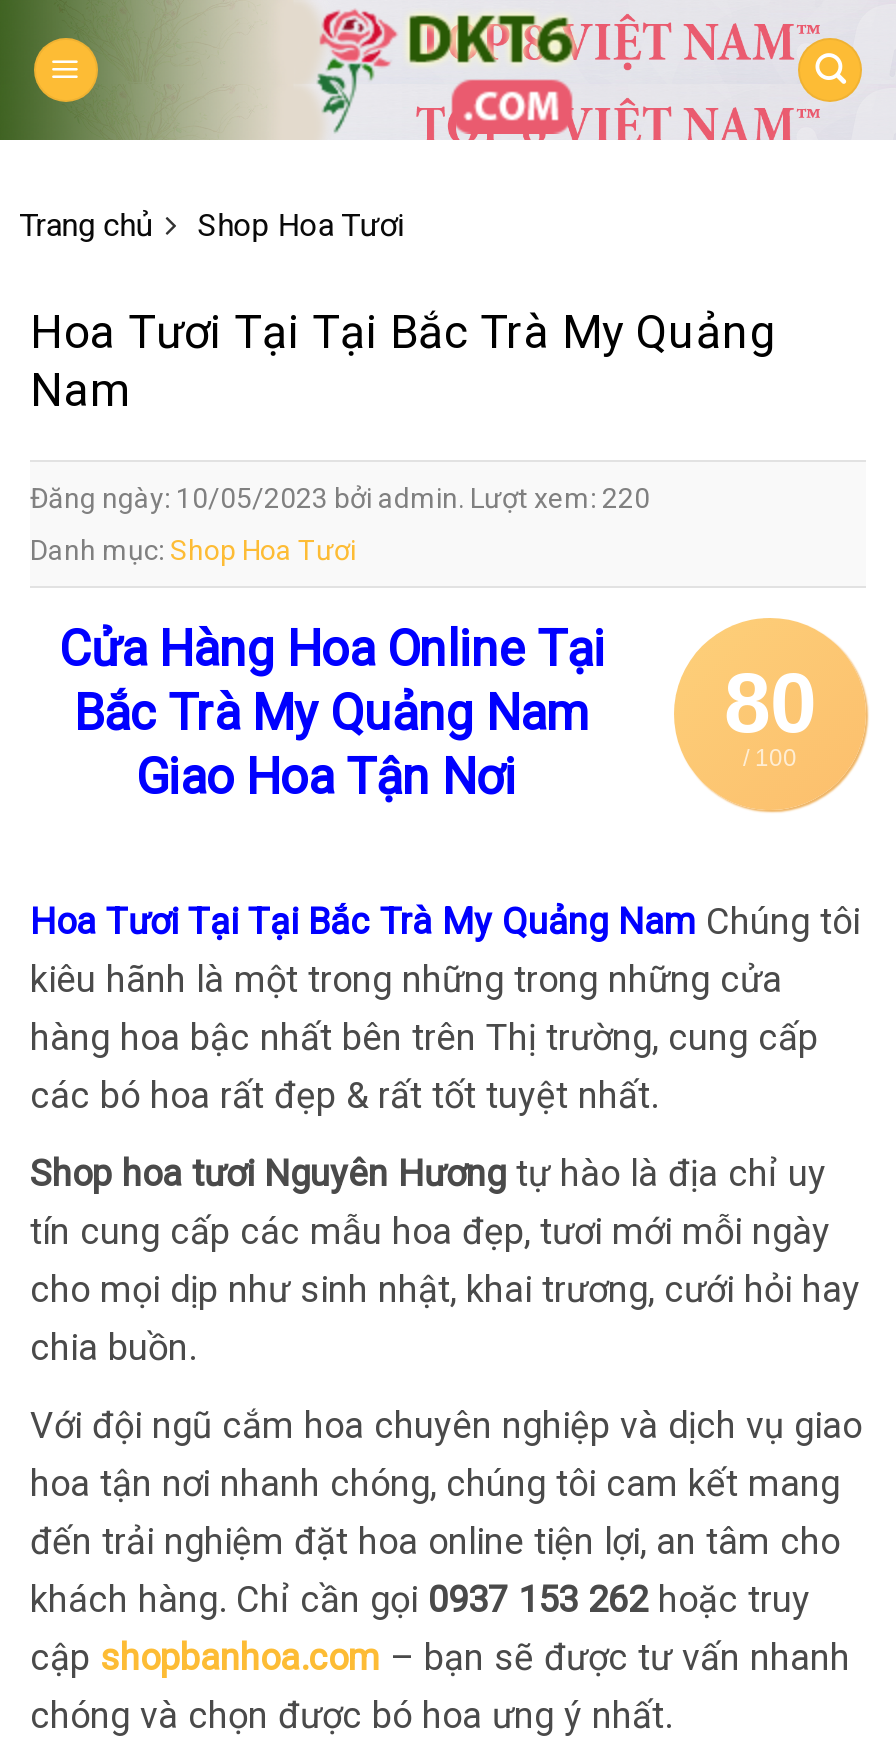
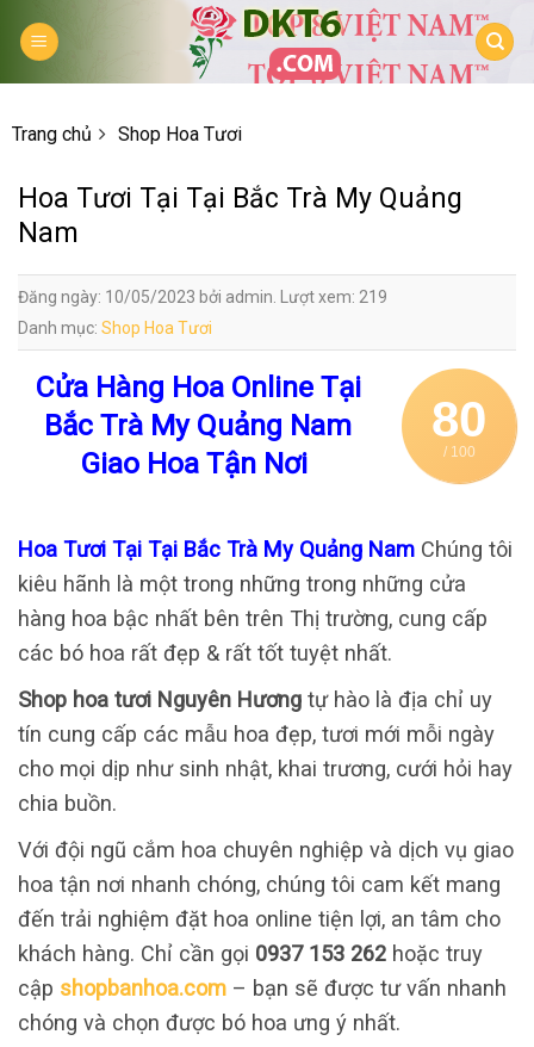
[30,481,650,513] Đăng ngày: 10/05/2023 bởi admin. Lượt xem: 220 -> [18,287,387,306] Đăng ngày: 10/05/2023 bởi admin. Lượt xem: 219

